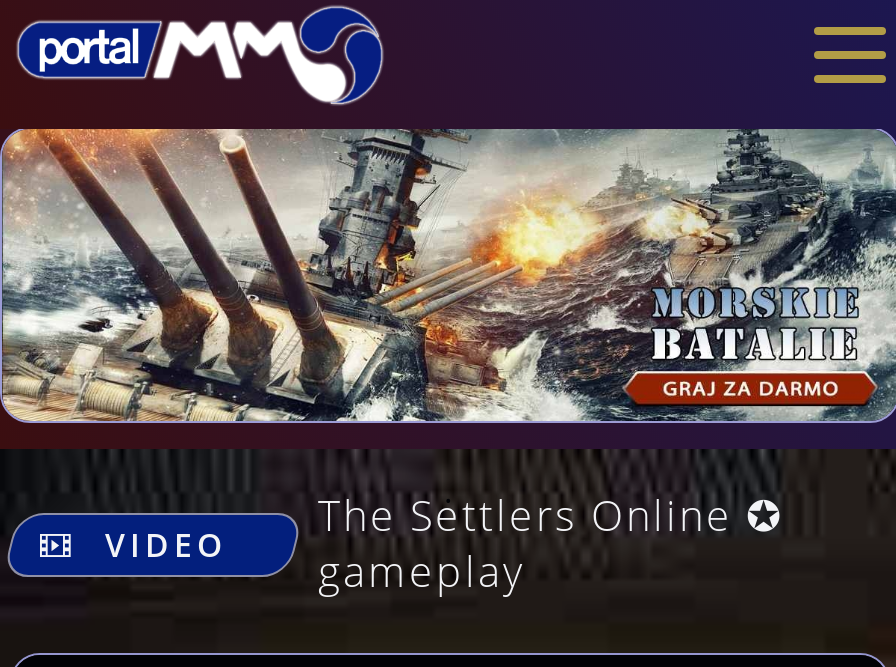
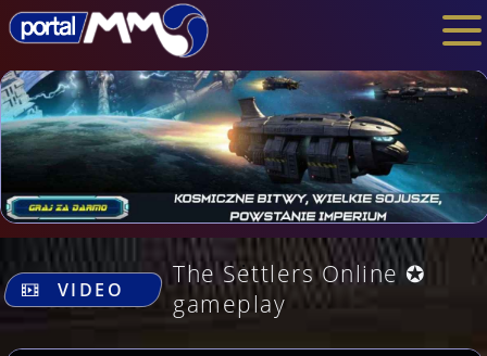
[6,127,890,423] [image] -> [3,69,484,224] [image]

